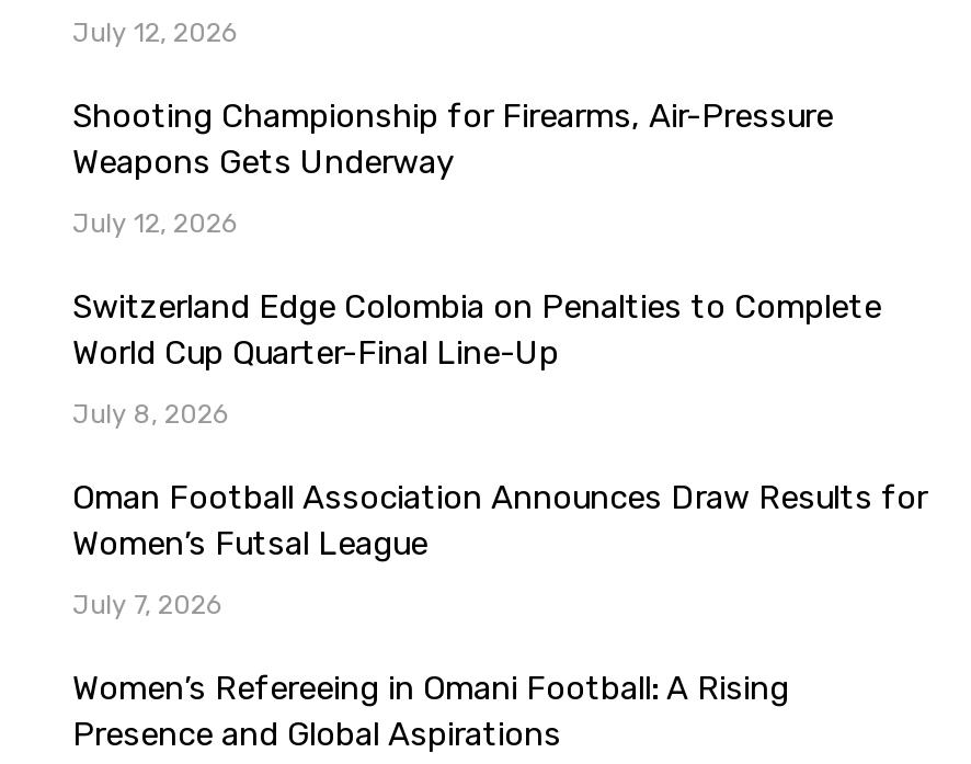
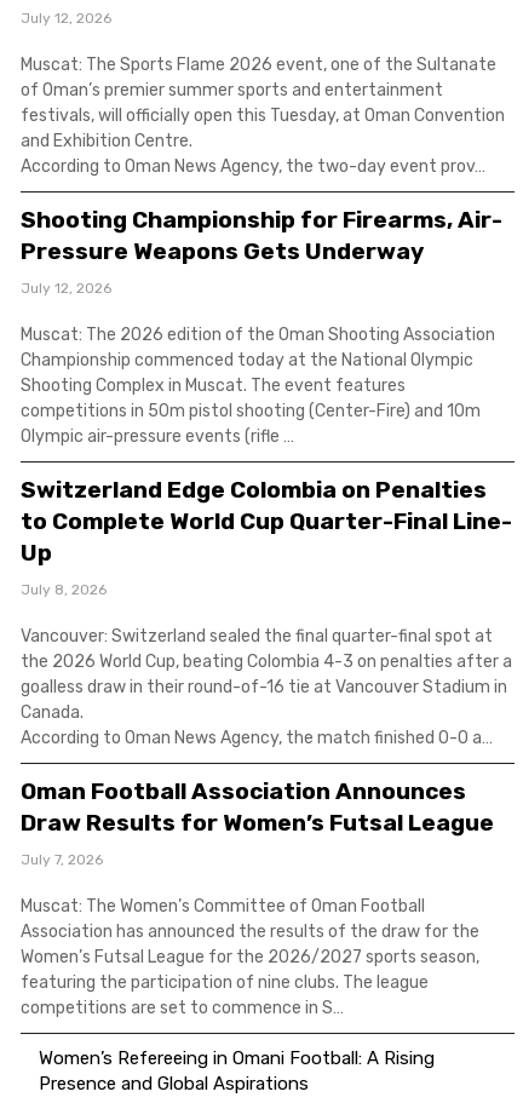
[72,96,833,182] Shooting Championship for Firearms, Air-Pressure | Weapons Gets Underway -> [21,54,505,265] Muscat: The Sports Flame 2026 event, one of the Sultanate | of Oman’s premier summer sports and entertainment | festivals, will officially open this Tuesday, at Oman Convention | and Exhibition Centre. | According to Oman News Agency, the two-day event prov… | Shooting Championship for Firearms, Air- | Pressure Weapons Gets Underway
[72,287,881,373] Switzerland Edge Colombia on Penalties to Complete | World Cup Quarter-Final Line-Up -> [21,324,512,567] Muscat: The 2026 edition of the Oman Shooting Association | Championship commenced today at the National Olympic | Shooting Complex in Muscat. The event features | competitions in 50m pistol shooting (Center-Fire) and 10m | Olympic air-pressure events (rifle … | Switzerland Edge Colombia on Penalties | to Complete World Cup Quarter-Final Line- | Up
[72,478,927,563] Oman Football Association Announces Draw Results for | Women’s Futsal League -> [21,626,512,837] Vancouver: Switzerland sealed the final quarter-final spot at | the 2026 World Cup, beating Colombia 4-3 on penalties after a | goalless draw in their round-of-16 tie at Vancouver Stadium in | Canada. | According to Oman News Agency, the match finished 0-0 a… | Oman Football Association Announces | Draw Results for Women’s Futsal League
none -> [21,896,479,1018] Muscat: The Women’s Committee of Oman Football | Association has announced the results of the draw for the | Women’s Futsal League for the 2026/2027 sports season, | featuring the participation of nine clubs. The league | competitions are set to commence in S…

